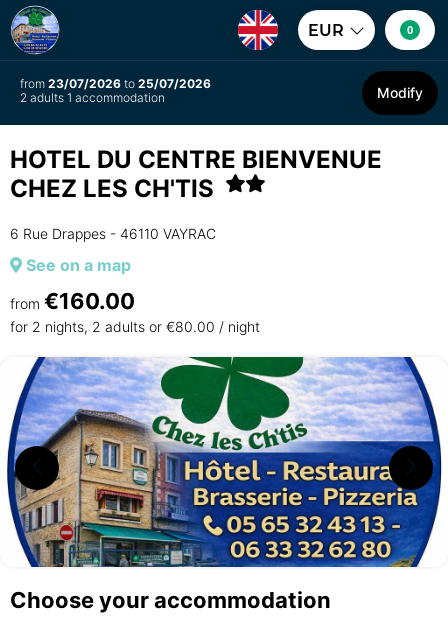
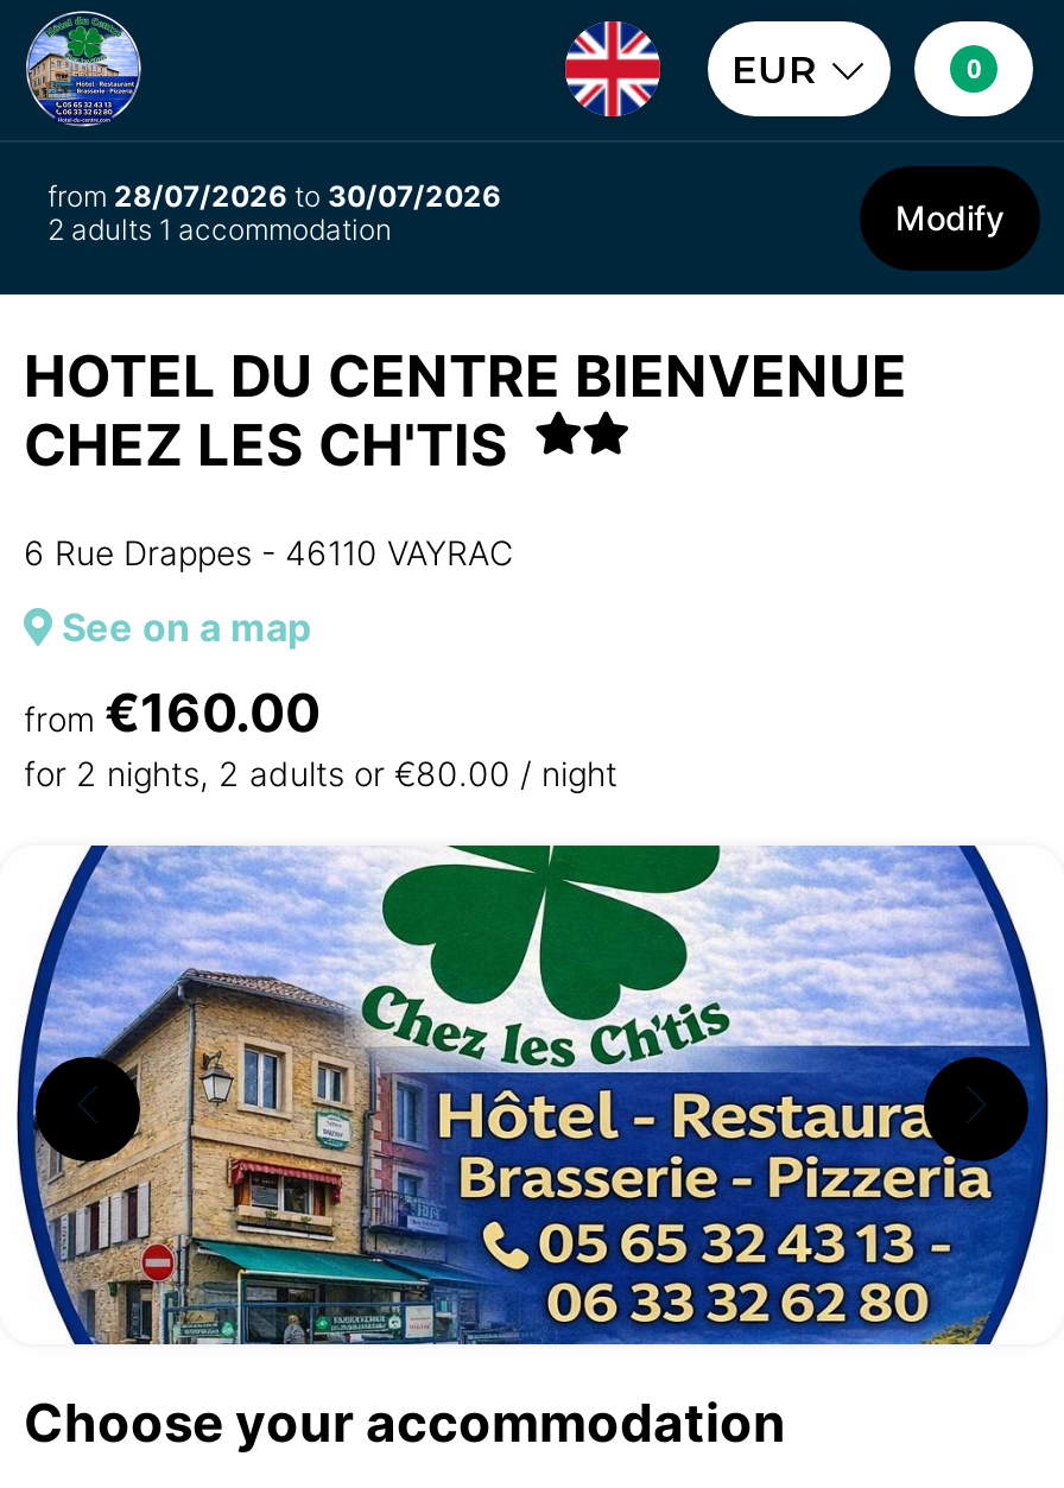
[20,76,211,91] from 23/07/2026 to 25/07/2026 -> [47,178,501,214] from 28/07/2026 to 30/07/2026

